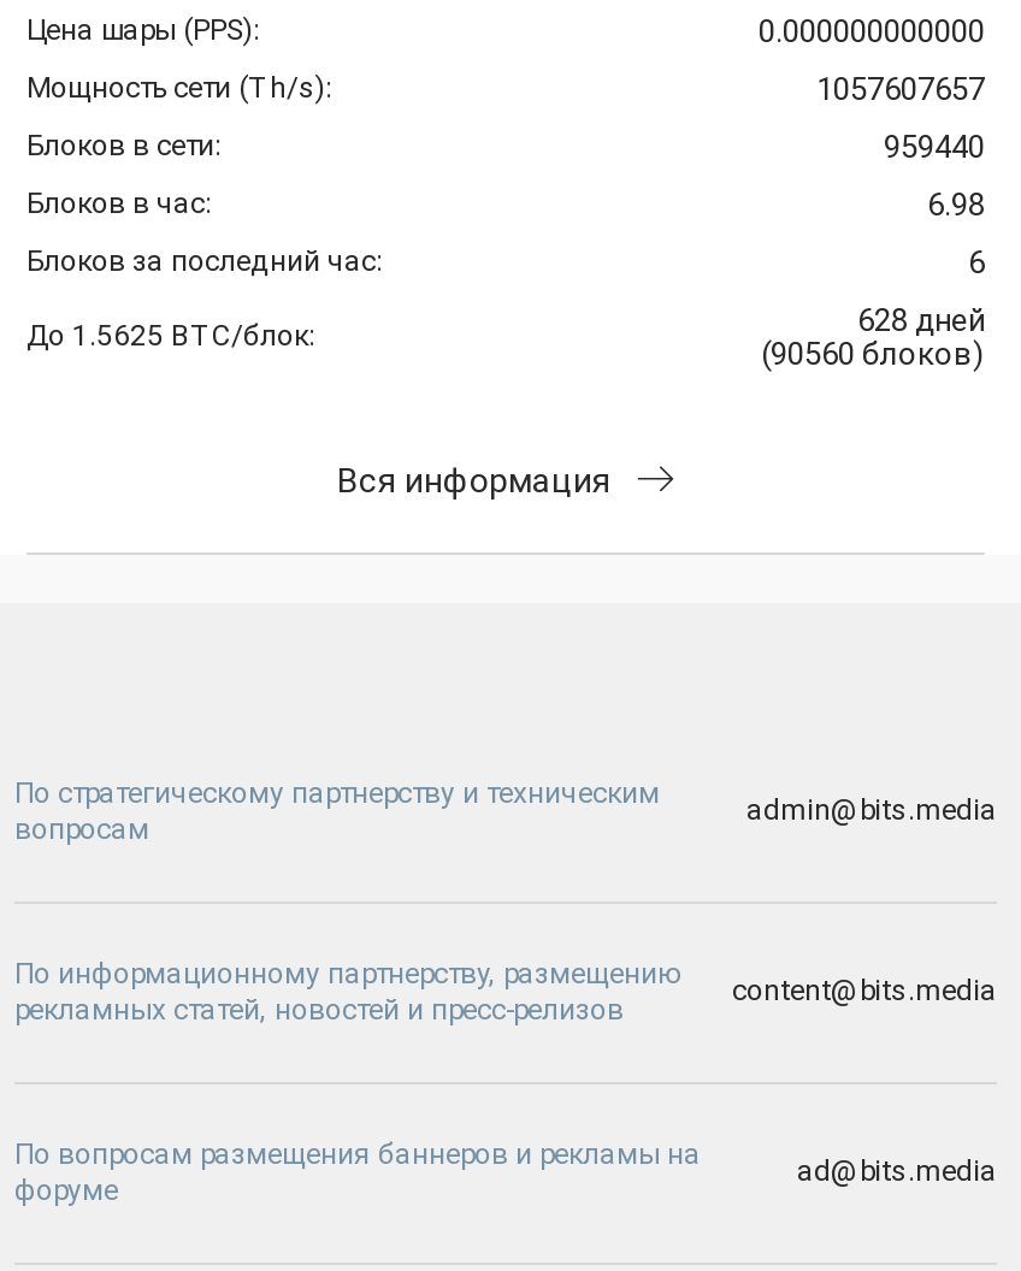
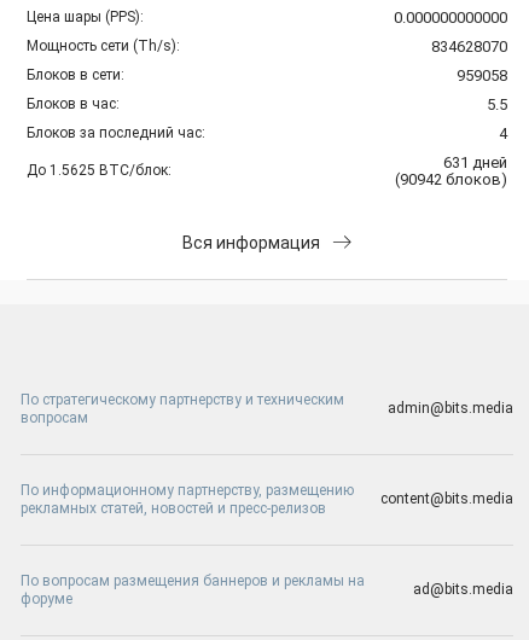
[816,70,985,106] 1057607657 -> [431,37,507,55] 834628070
[884,128,985,164] 959440 -> [457,66,507,84] 959058
[927,185,985,221] 6.98 -> [487,95,507,113] 5.5
[968,243,985,279] 6 -> [499,124,507,142] 4
[857,301,985,337] 628 дней -> [443,153,507,171] 631 дней
[761,335,985,371] (90560 блоков) -> [395,170,507,188] (90942 блоков)

